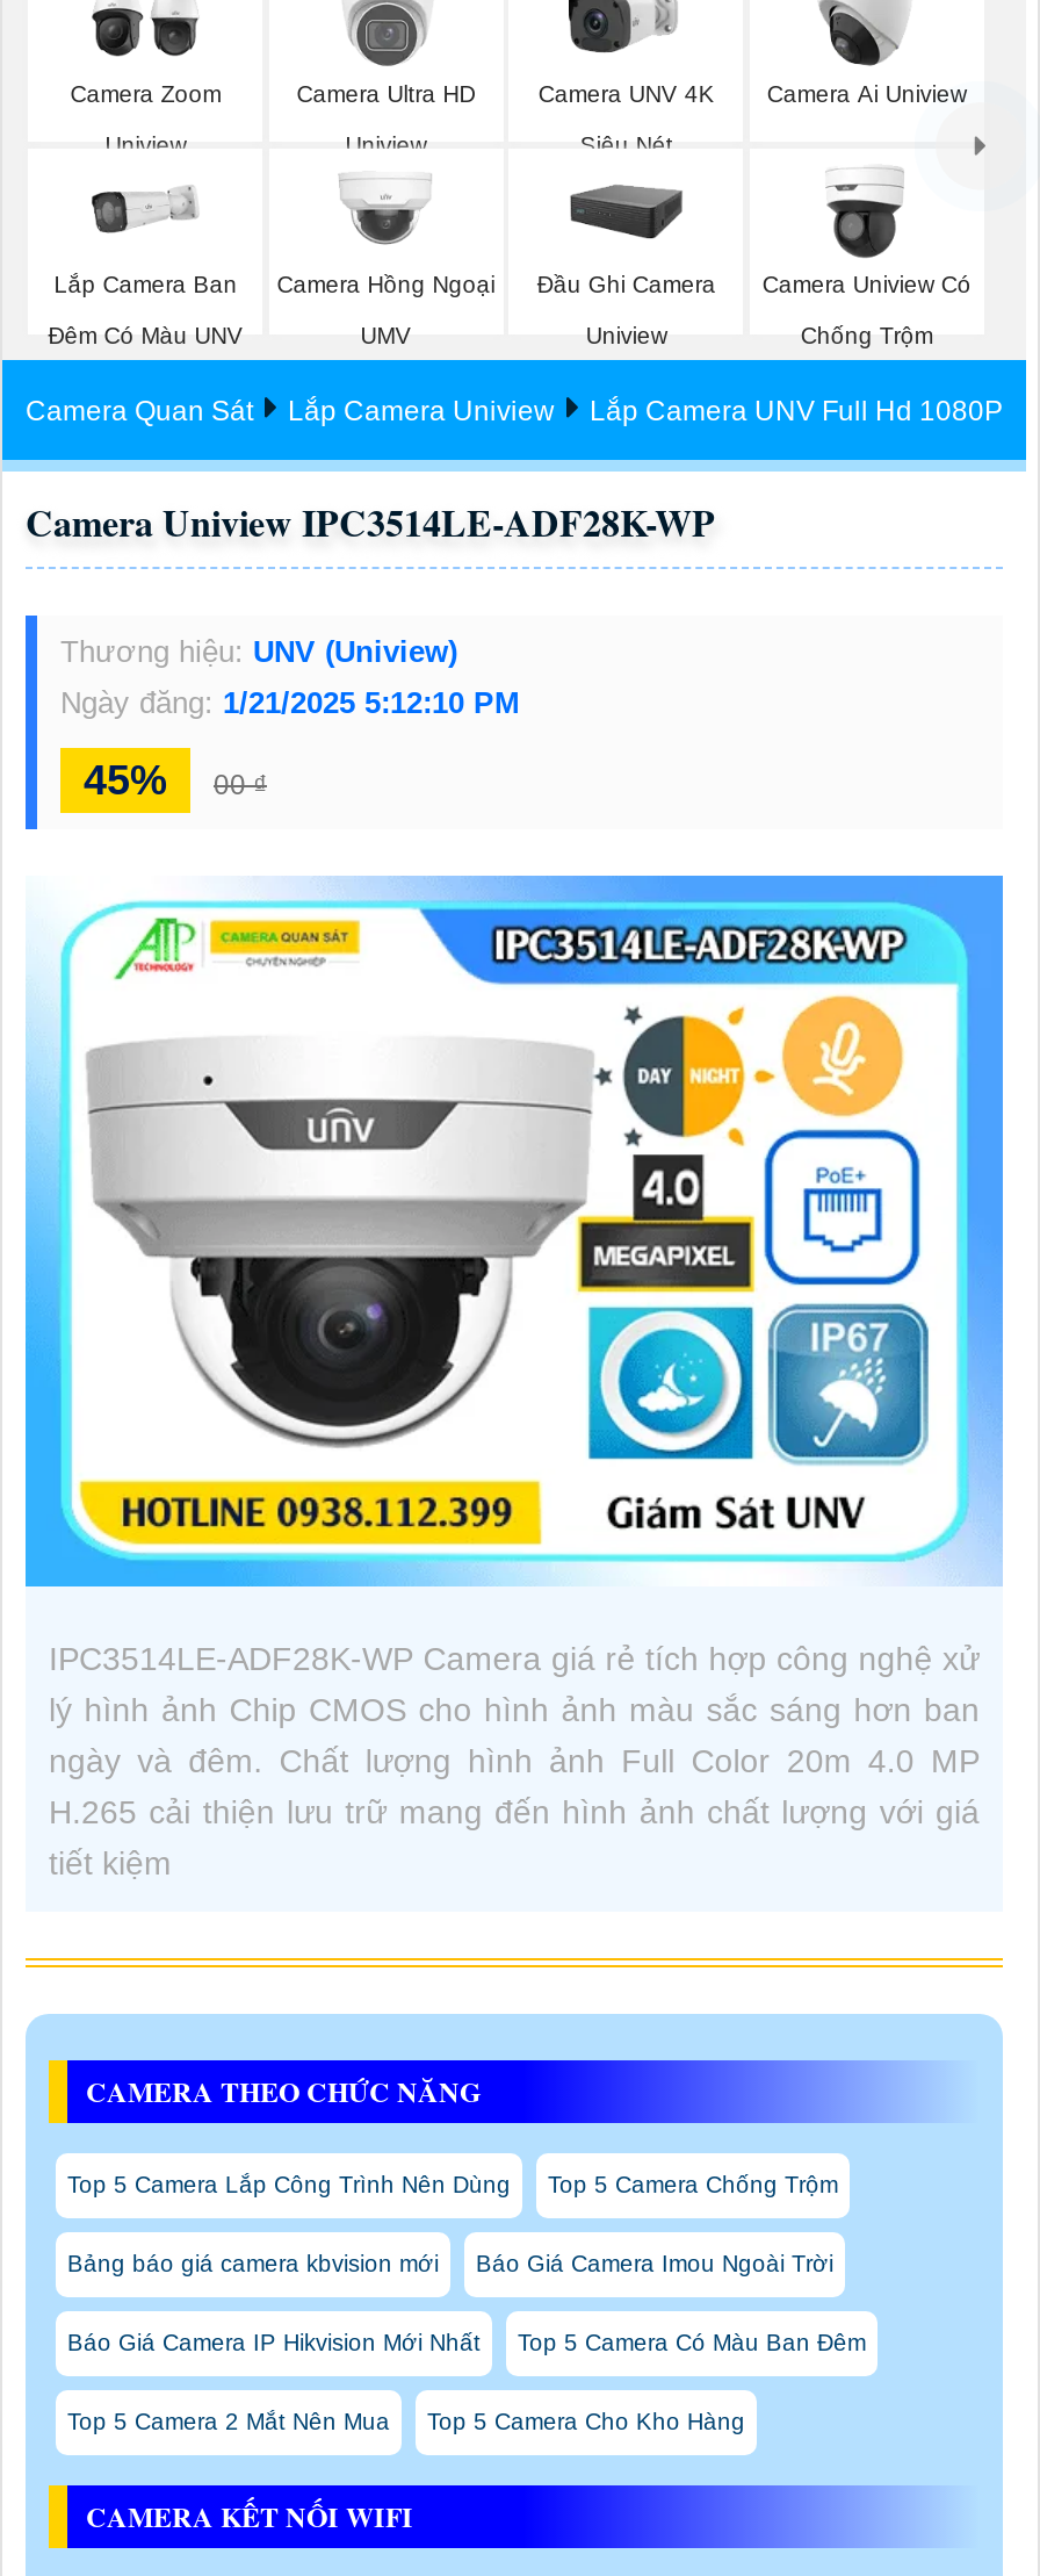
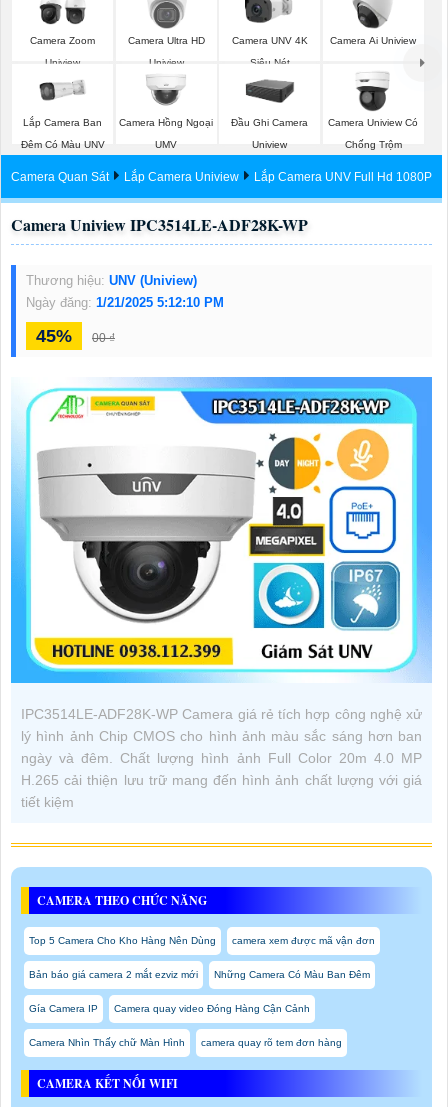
[67,2172,838,2198] Top 5 Camera Lắp Công Trình Nên Dùng | Top 5 Camera Chống Trộm -> [29,935,375,946] Top 5 Camera Cho Kho Hàng Nên Dùng | camera xem được mã vận đơn
[67,2251,833,2277] Bảng báo giá camera kbvision mới | Báo Giá Camera Imou Ngoài Trời -> [29,969,370,980] Bản báo giá camera 2 mắt ezviz mới | Những Camera Có Màu Ban Đêm
[67,2330,866,2356] Báo Giá Camera IP Hikvision Mới Nhất | Top 5 Camera Có Màu Ban Đêm -> [29,1003,310,1014] Gía Camera IP | Camera quay video Đóng Hàng Cận Cảnh
[67,2409,745,2435] Top 5 Camera 2 Mắt Nên Mua | Top 5 Camera Cho Kho Hàng -> [29,1037,342,1048] Camera Nhìn Thấy chữ Màn Hình | camera quay rõ tem đơn hàng

